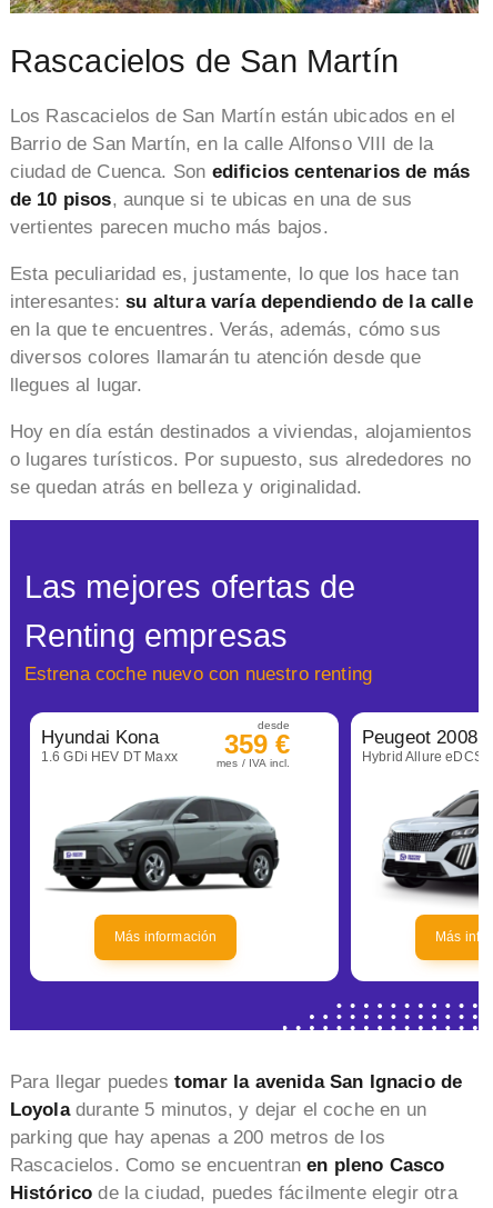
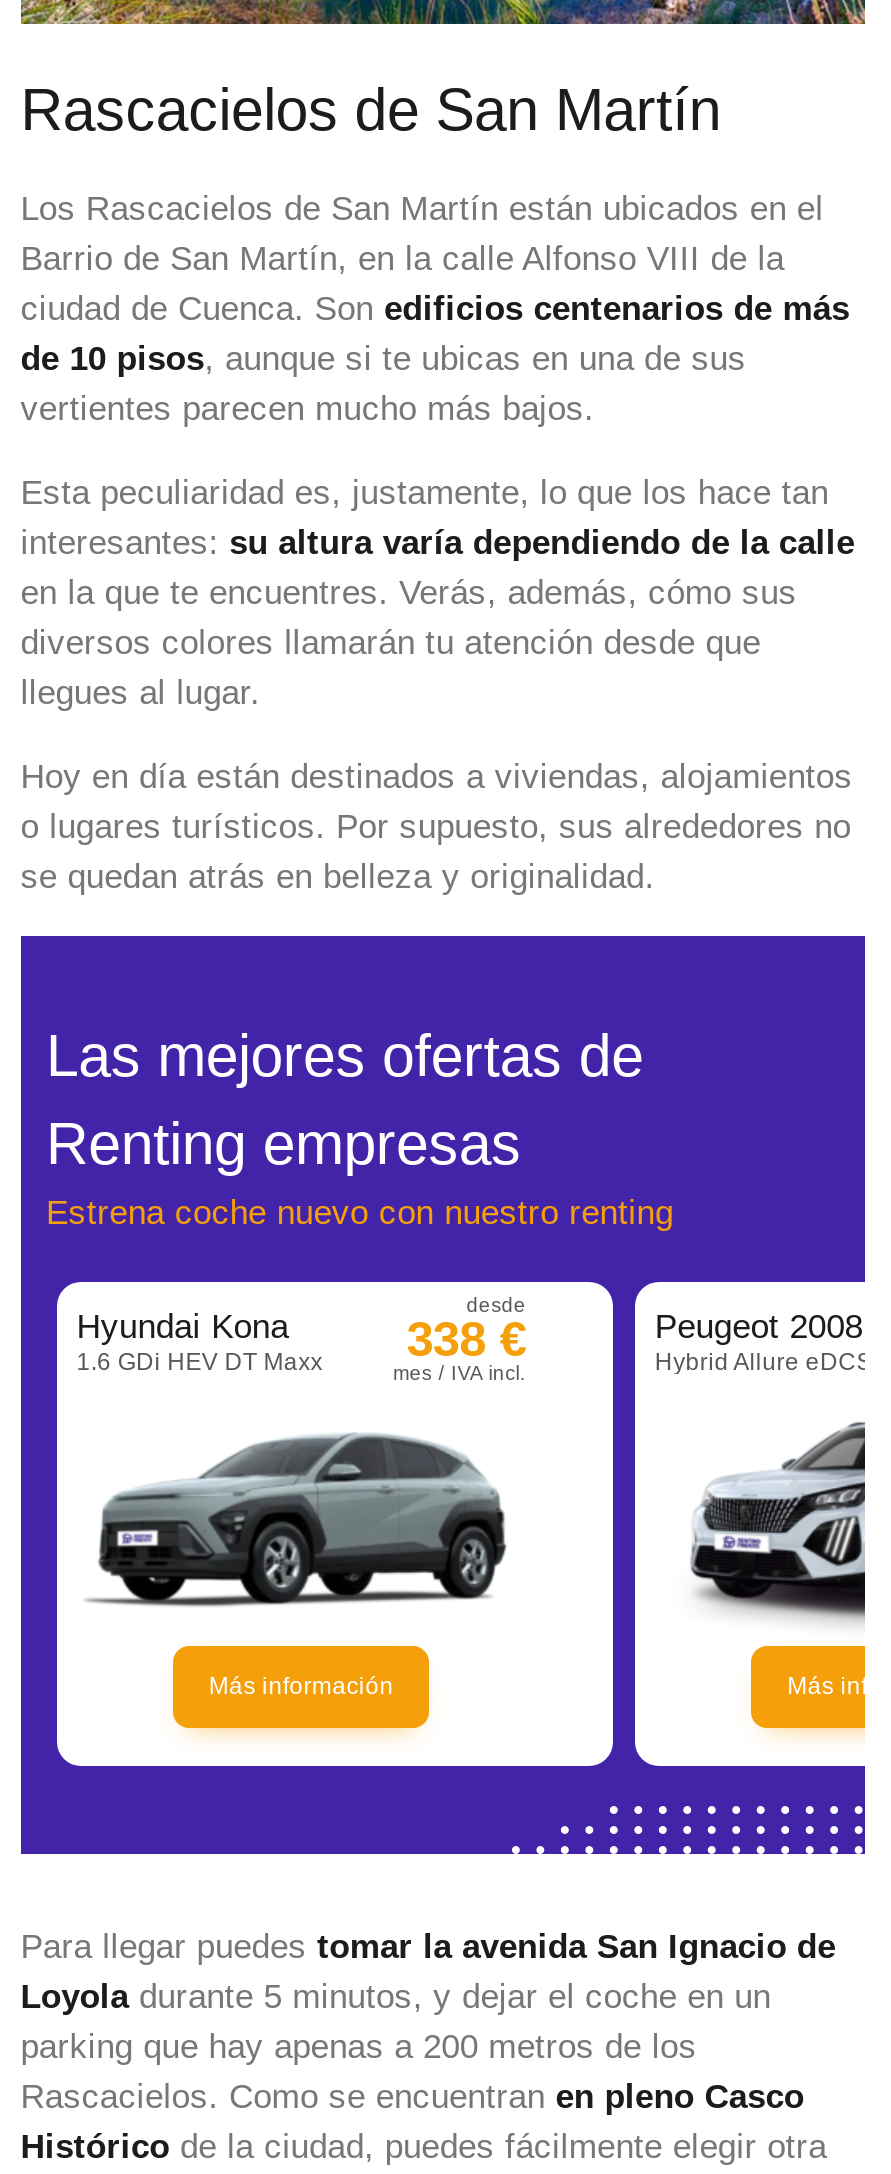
[224,729,290,759] 359 € -> [406,1312,526,1366] 338 €

